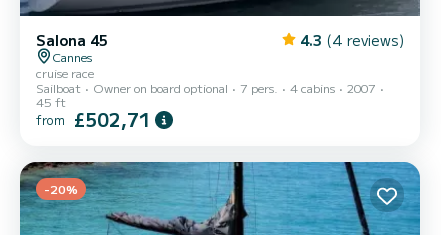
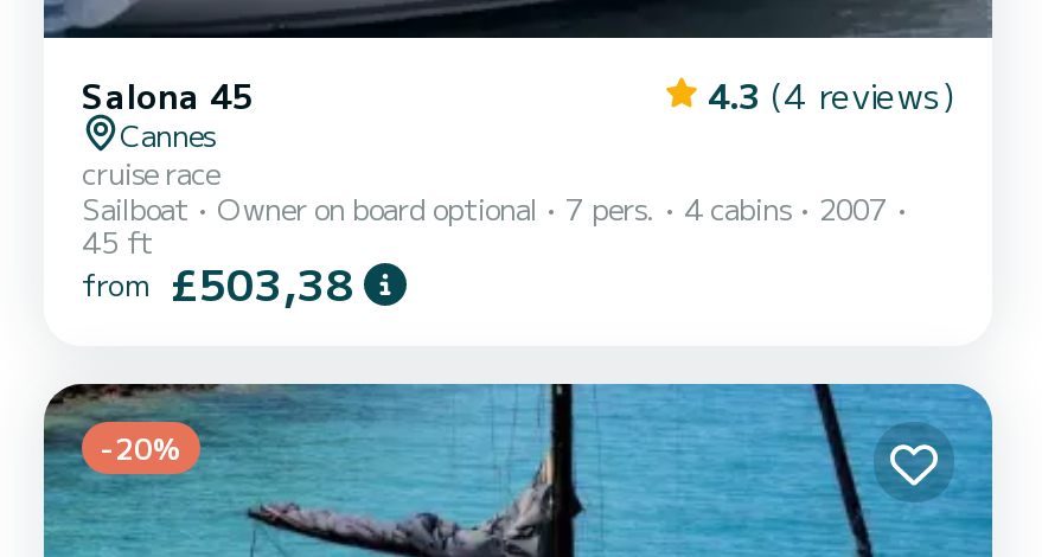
[36,106,151,132] from £502,71 -> [82,251,354,313] from £503,38

